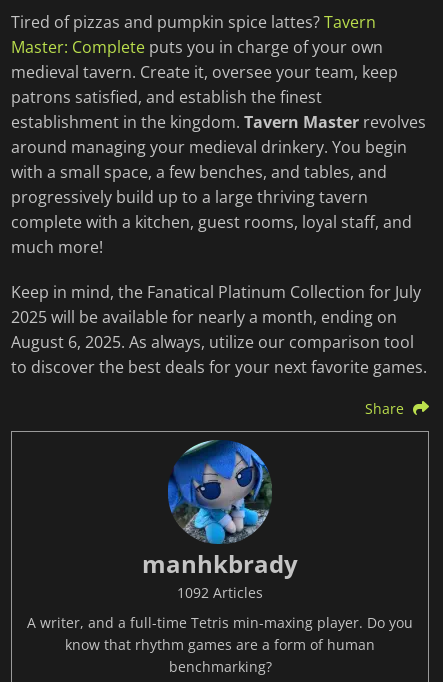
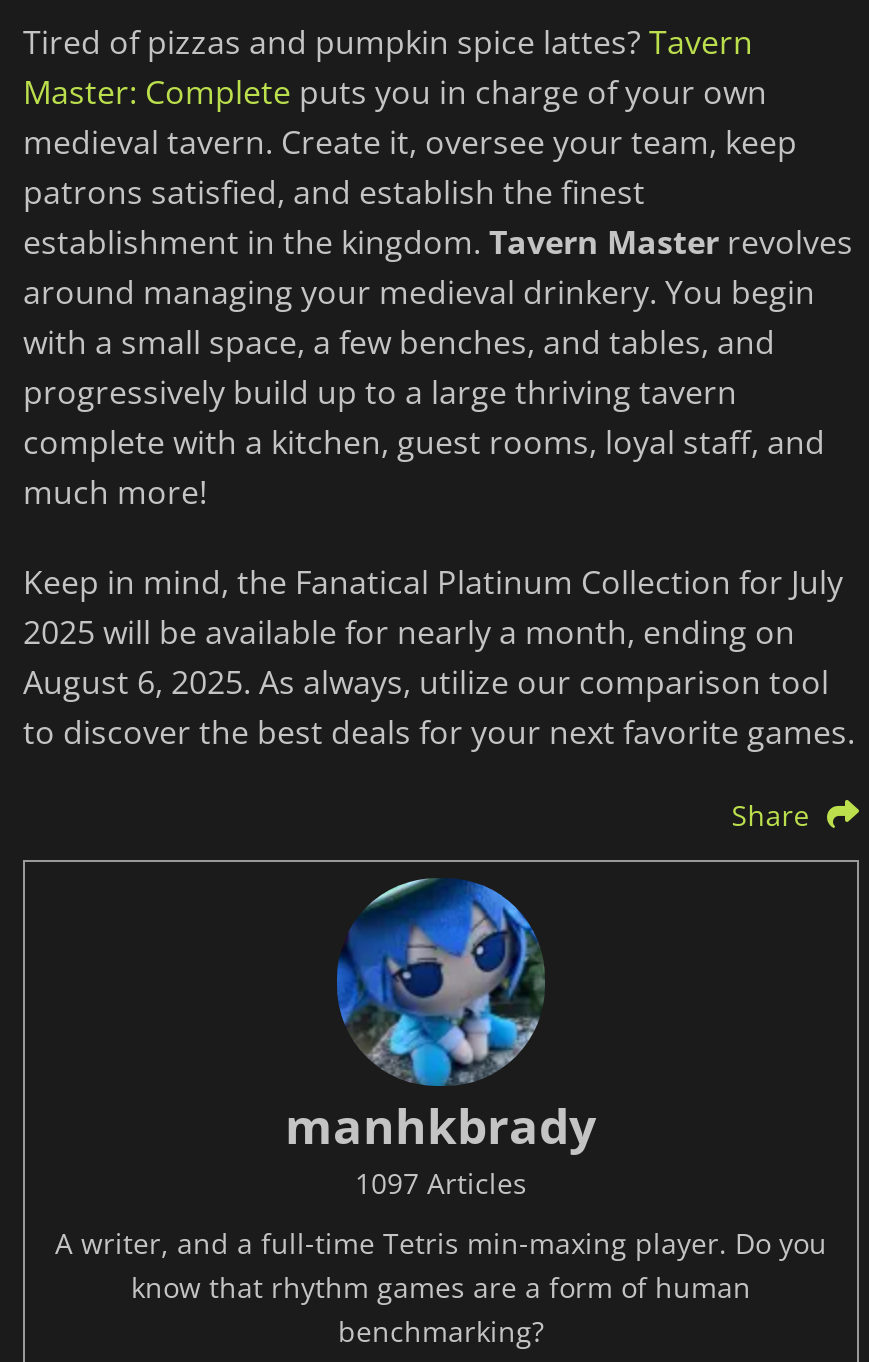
[177,583,263,602] 1092 Articles -> [355,1165,527,1203] 1097 Articles

